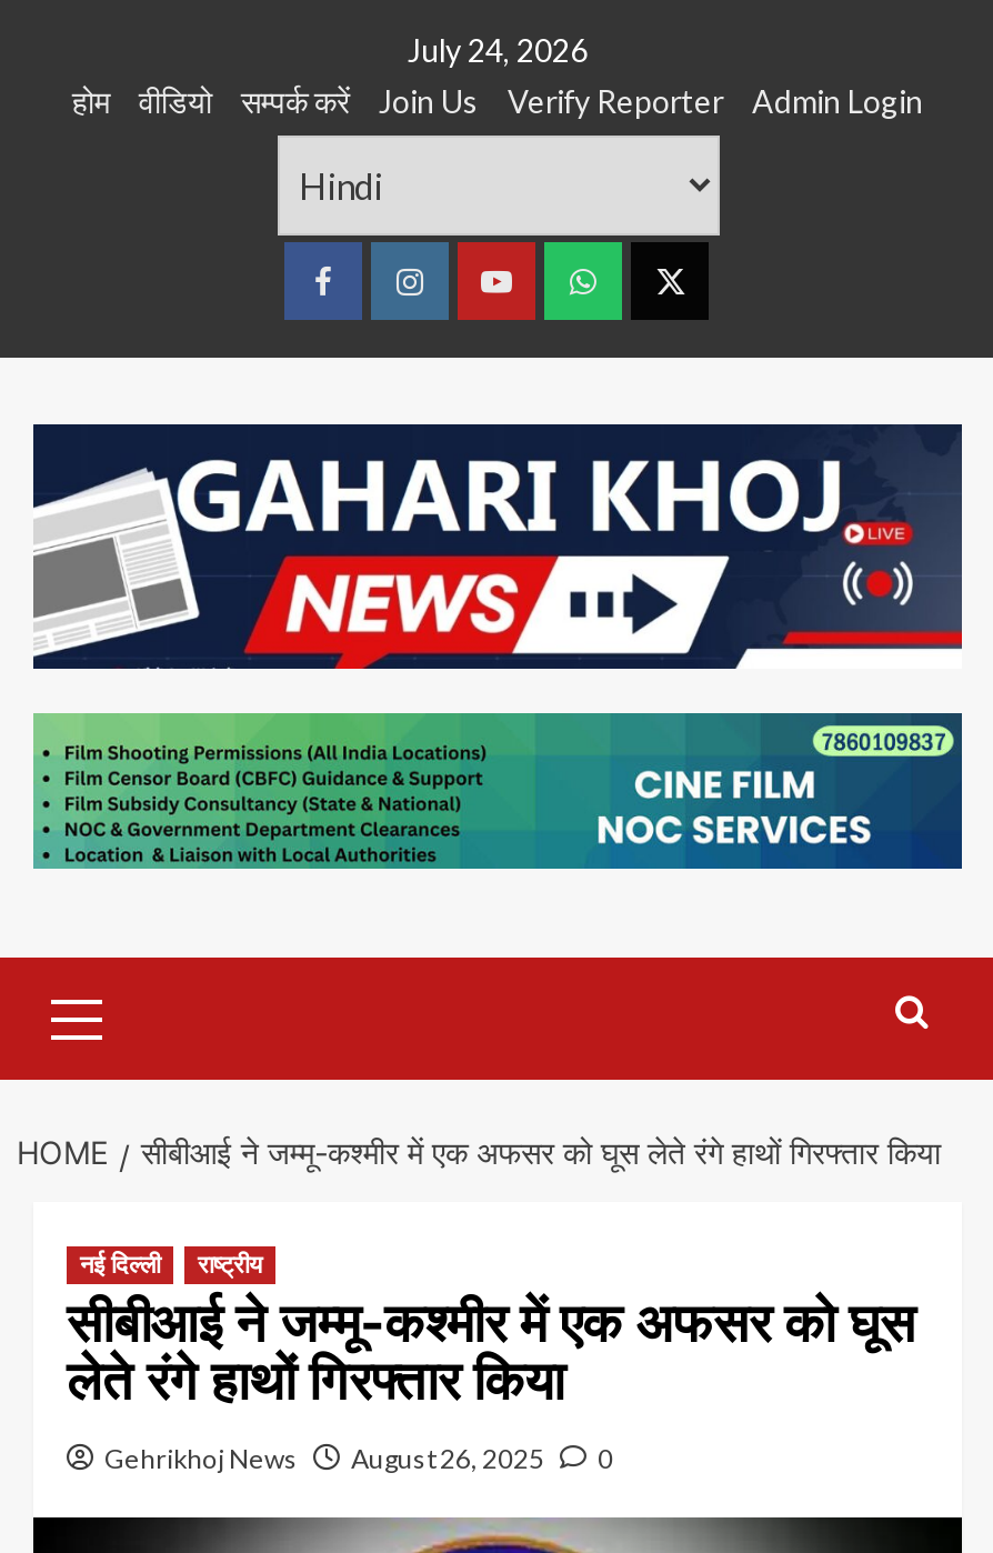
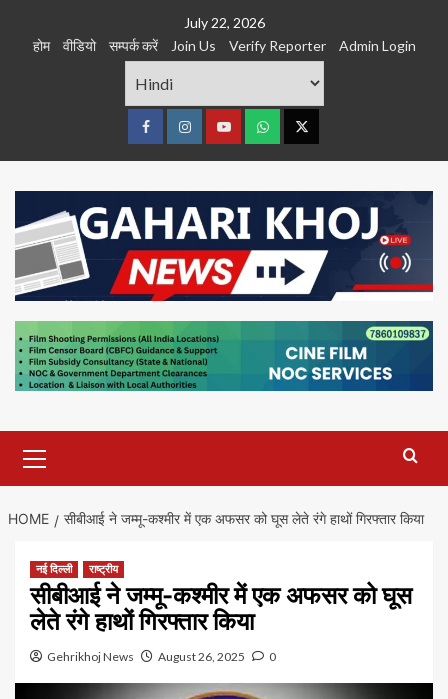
[408,31,588,69] July 24, 2026 -> [183,14,264,31] July 22, 2026

